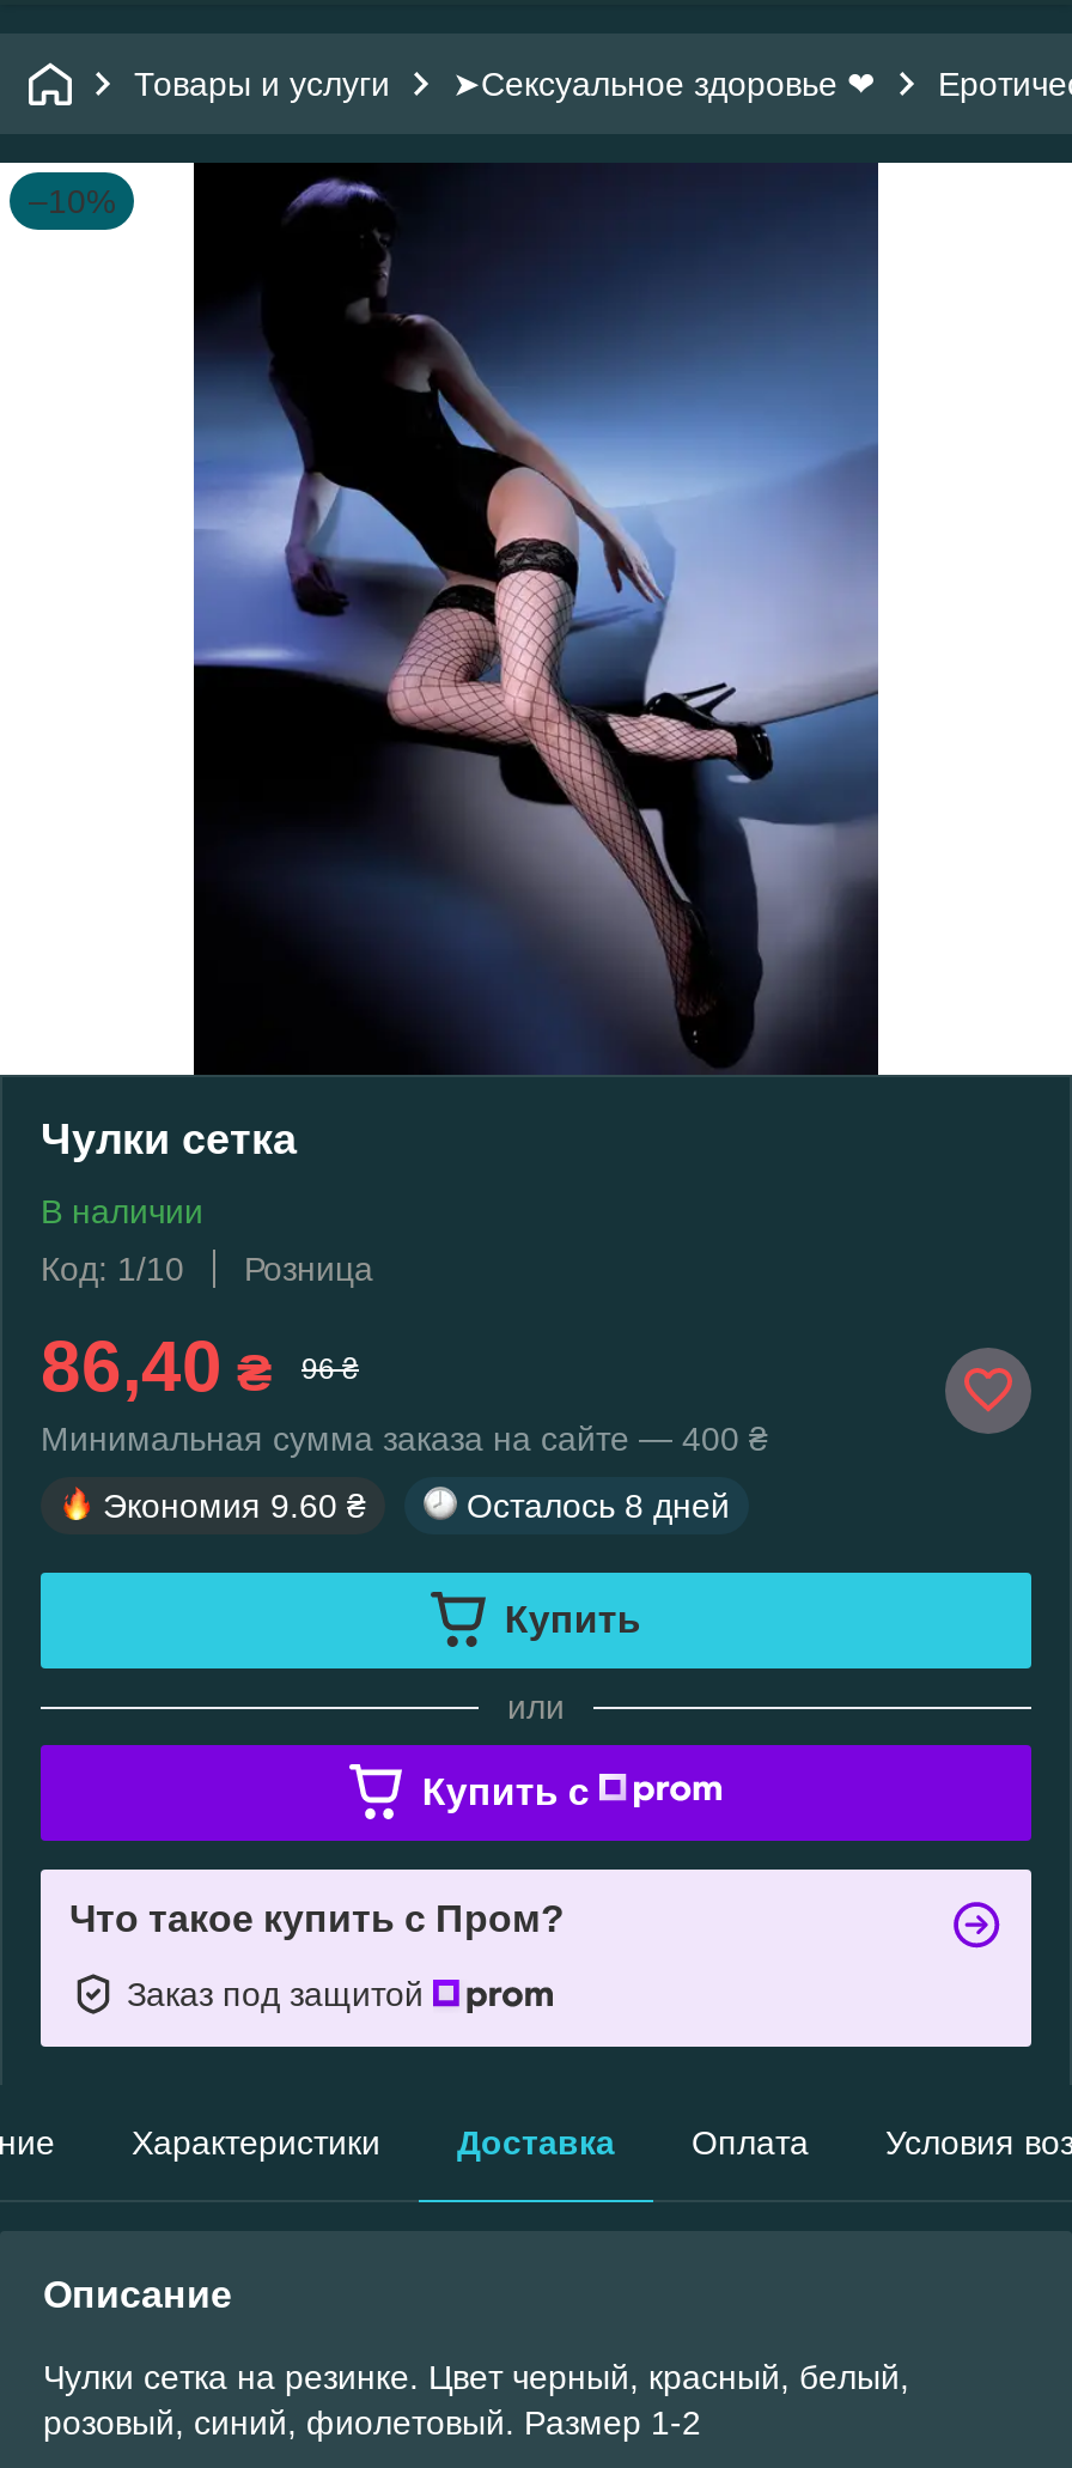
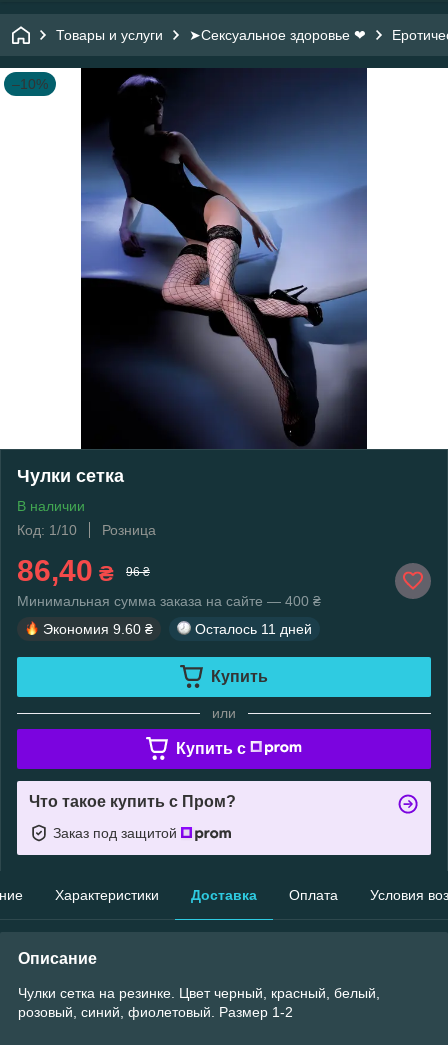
[467,1486,730,1524] Осталось 8 дней -> [195,621,312,637] Осталось 11 дней

